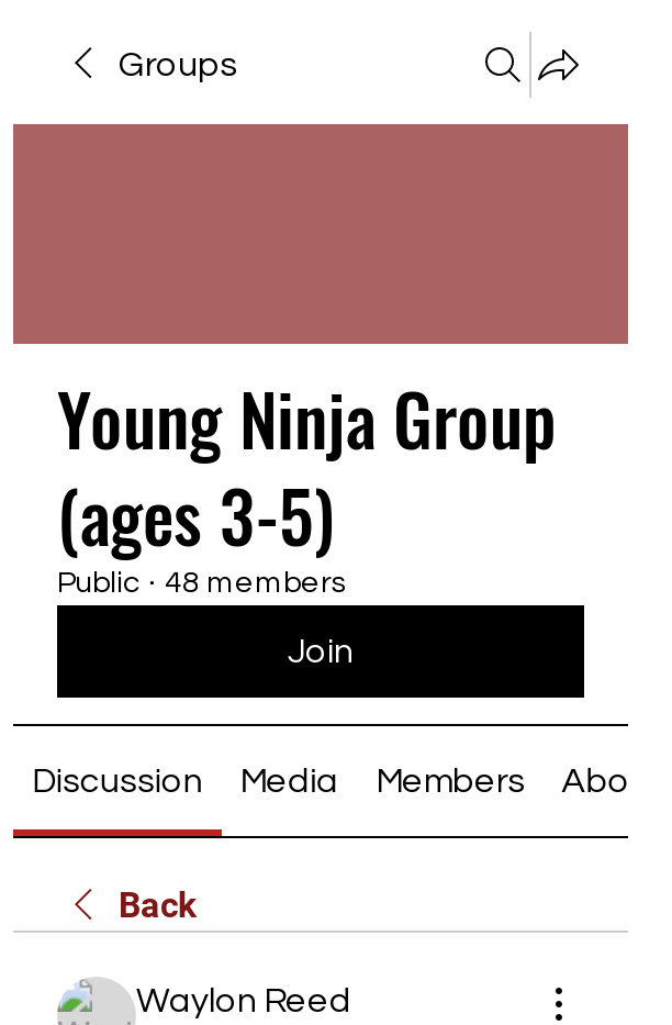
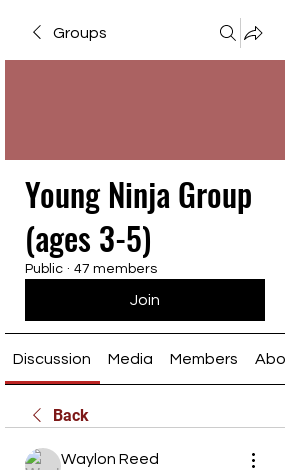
[57,568,347,599] Public · 48 members -> [25,262,157,276] Public · 47 members

